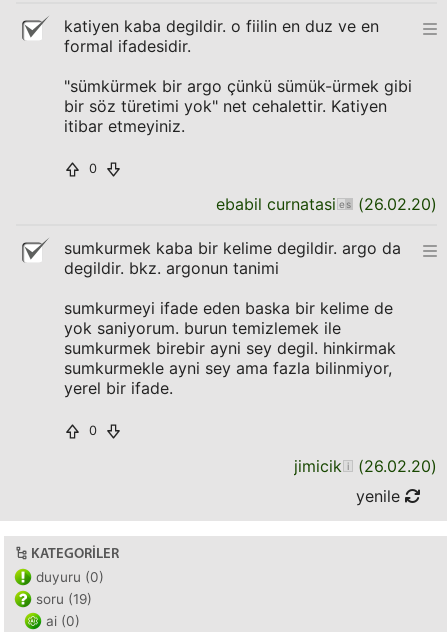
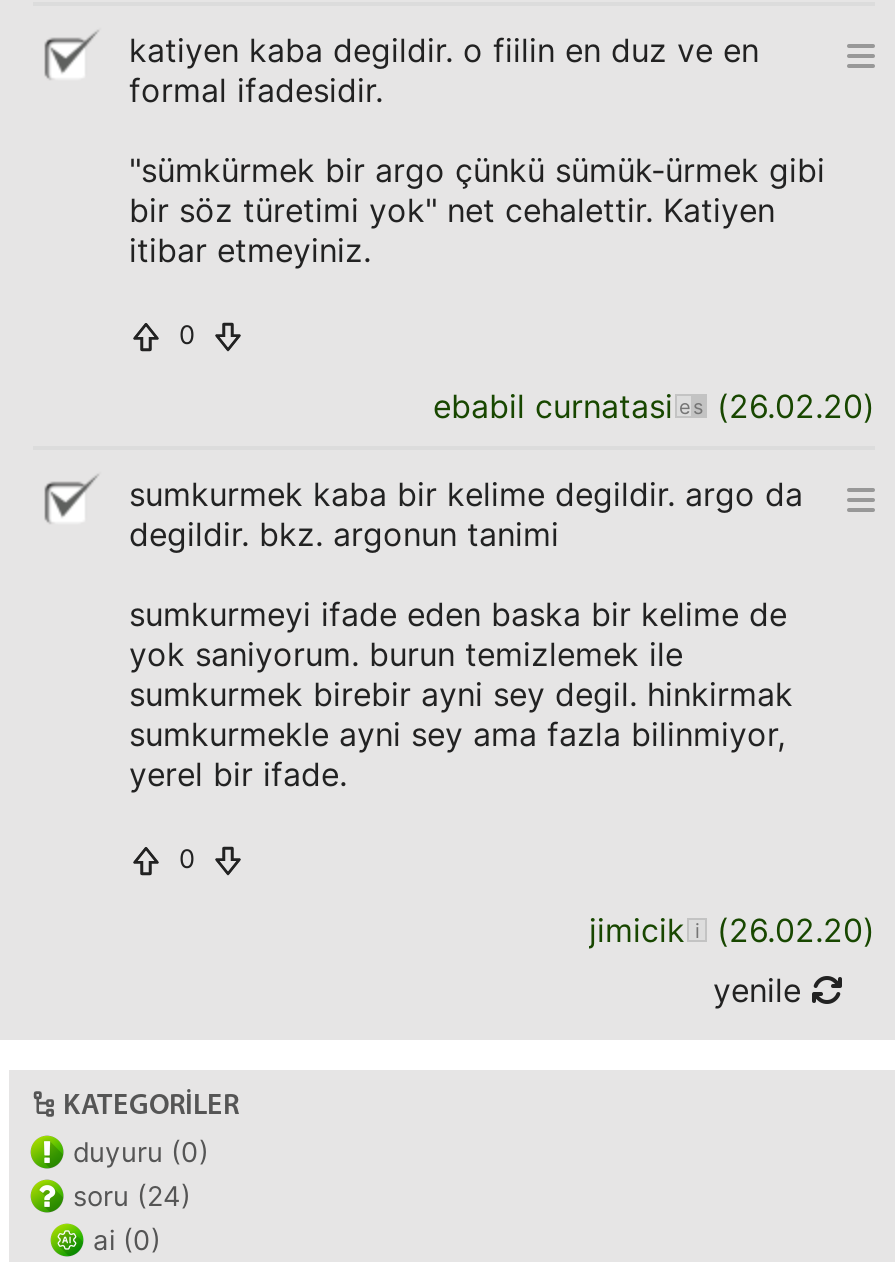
[36,591,92,607] soru (19) -> [73,1180,191,1212] soru (24)

